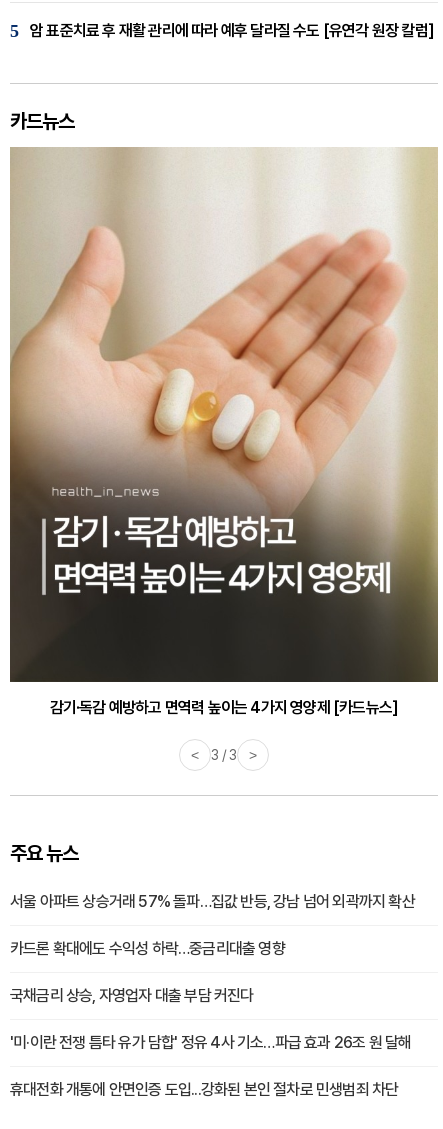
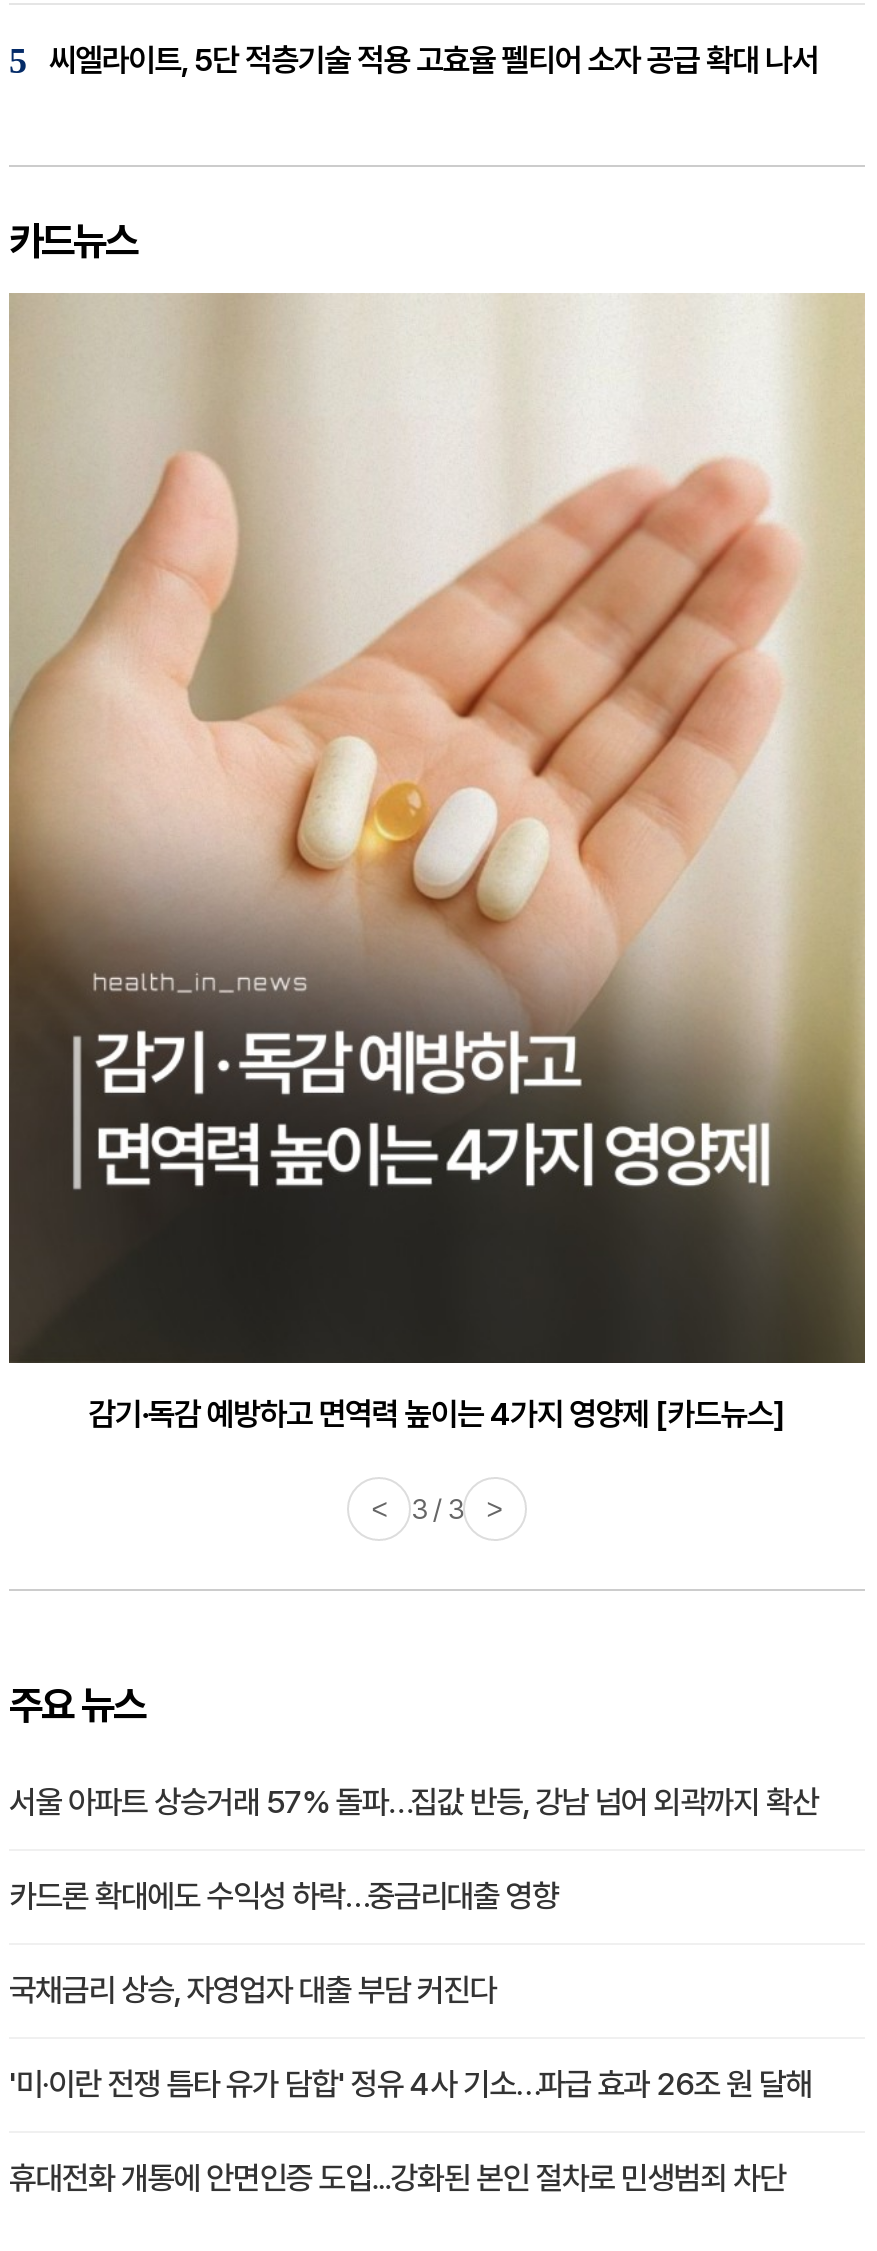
[30,21,434,40] 암 표준치료 후 재활 관리에 따라 예후 달라질 수도 [유연각 원장 칼럼] -> [49,41,818,79] 씨엘라이트, 5단 적층기술 적용 고효율 펠티어 소자 공급 확대 나서

